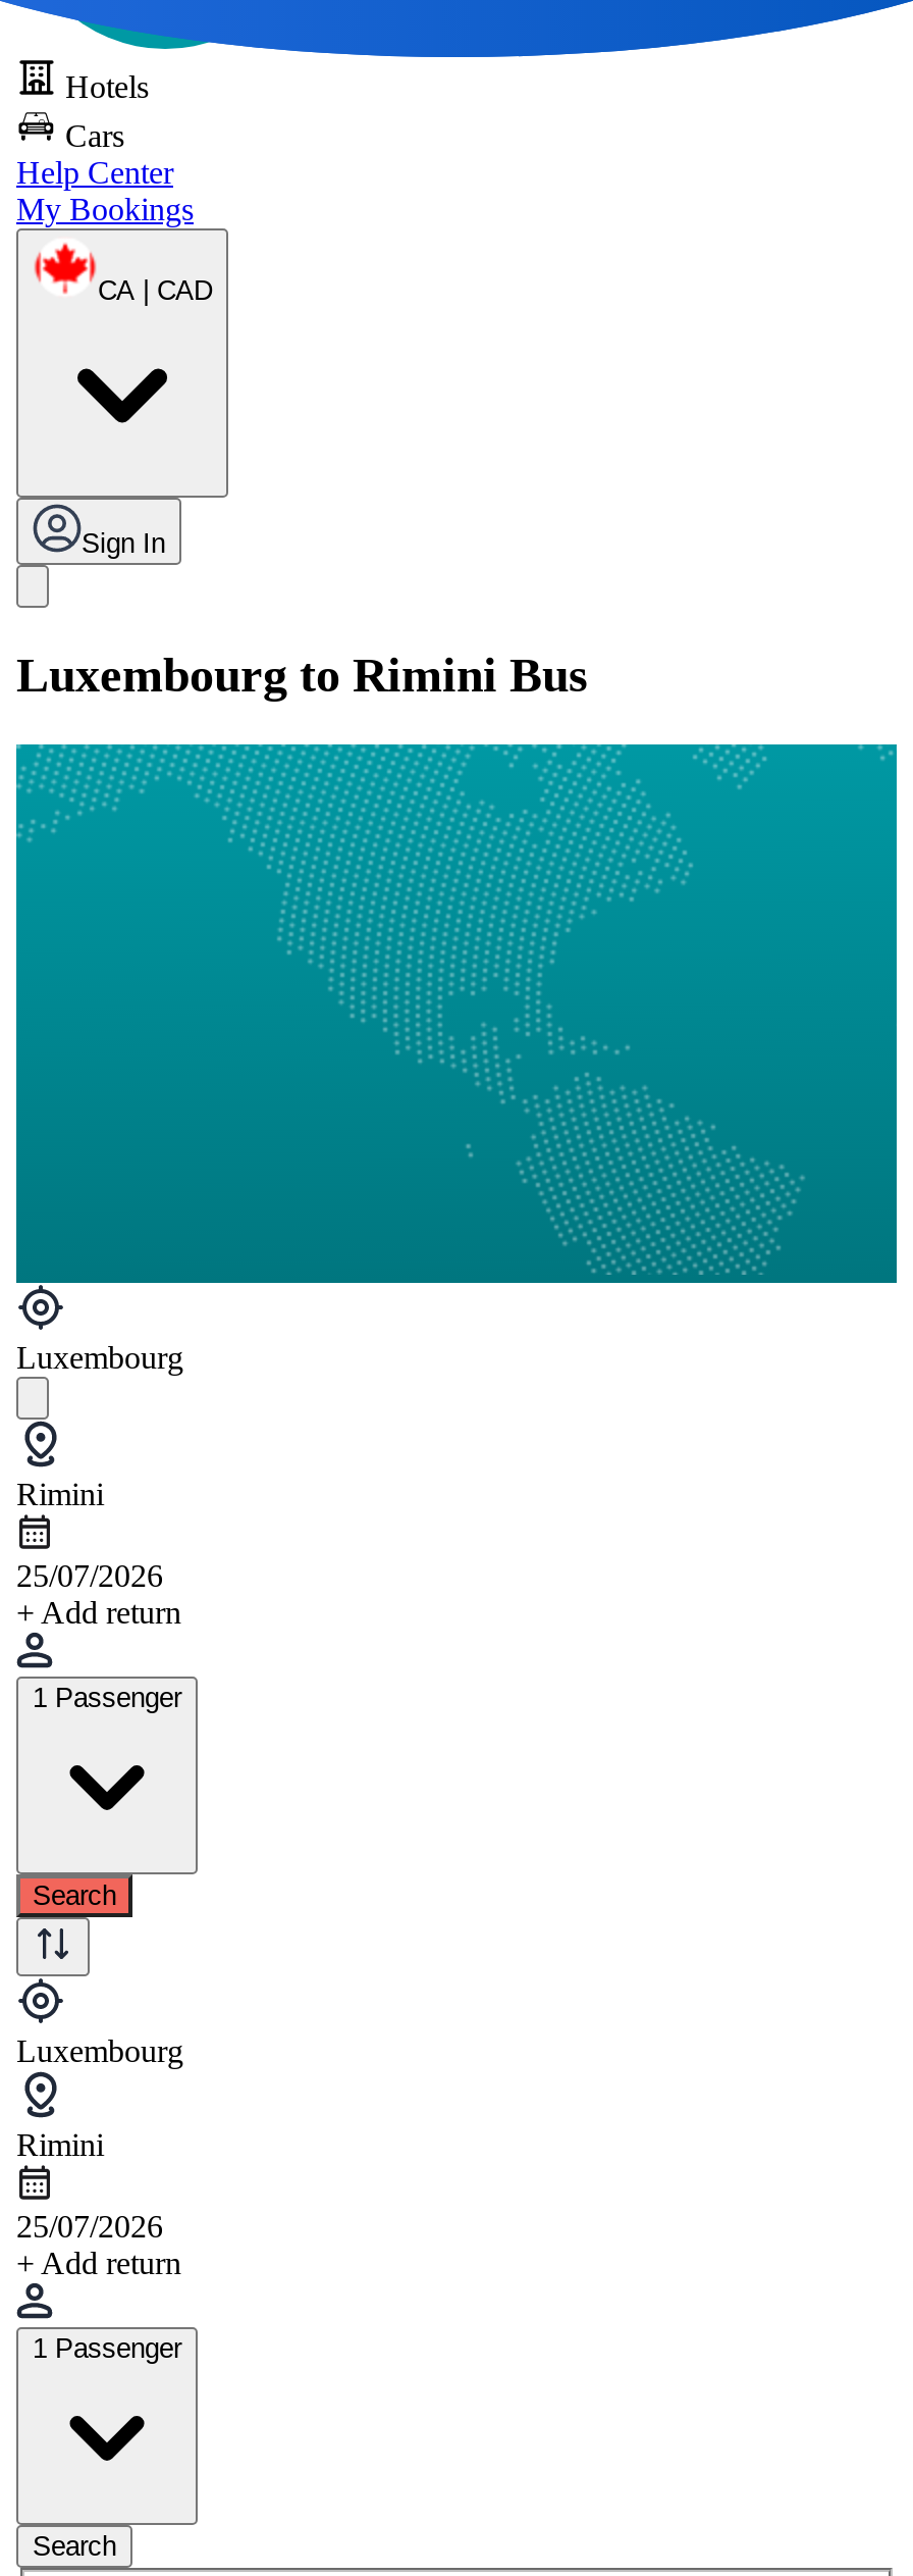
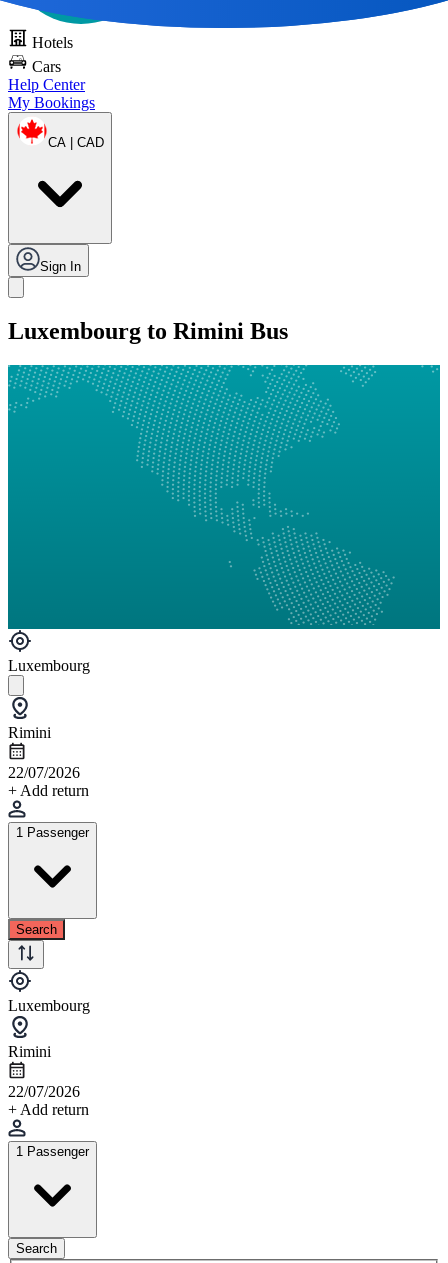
[16,1558,163,1593] 25/07/2026 -> [8,764,80,781] 22/07/2026
[16,2208,163,2243] 25/07/2026 -> [8,1083,80,1100] 22/07/2026

